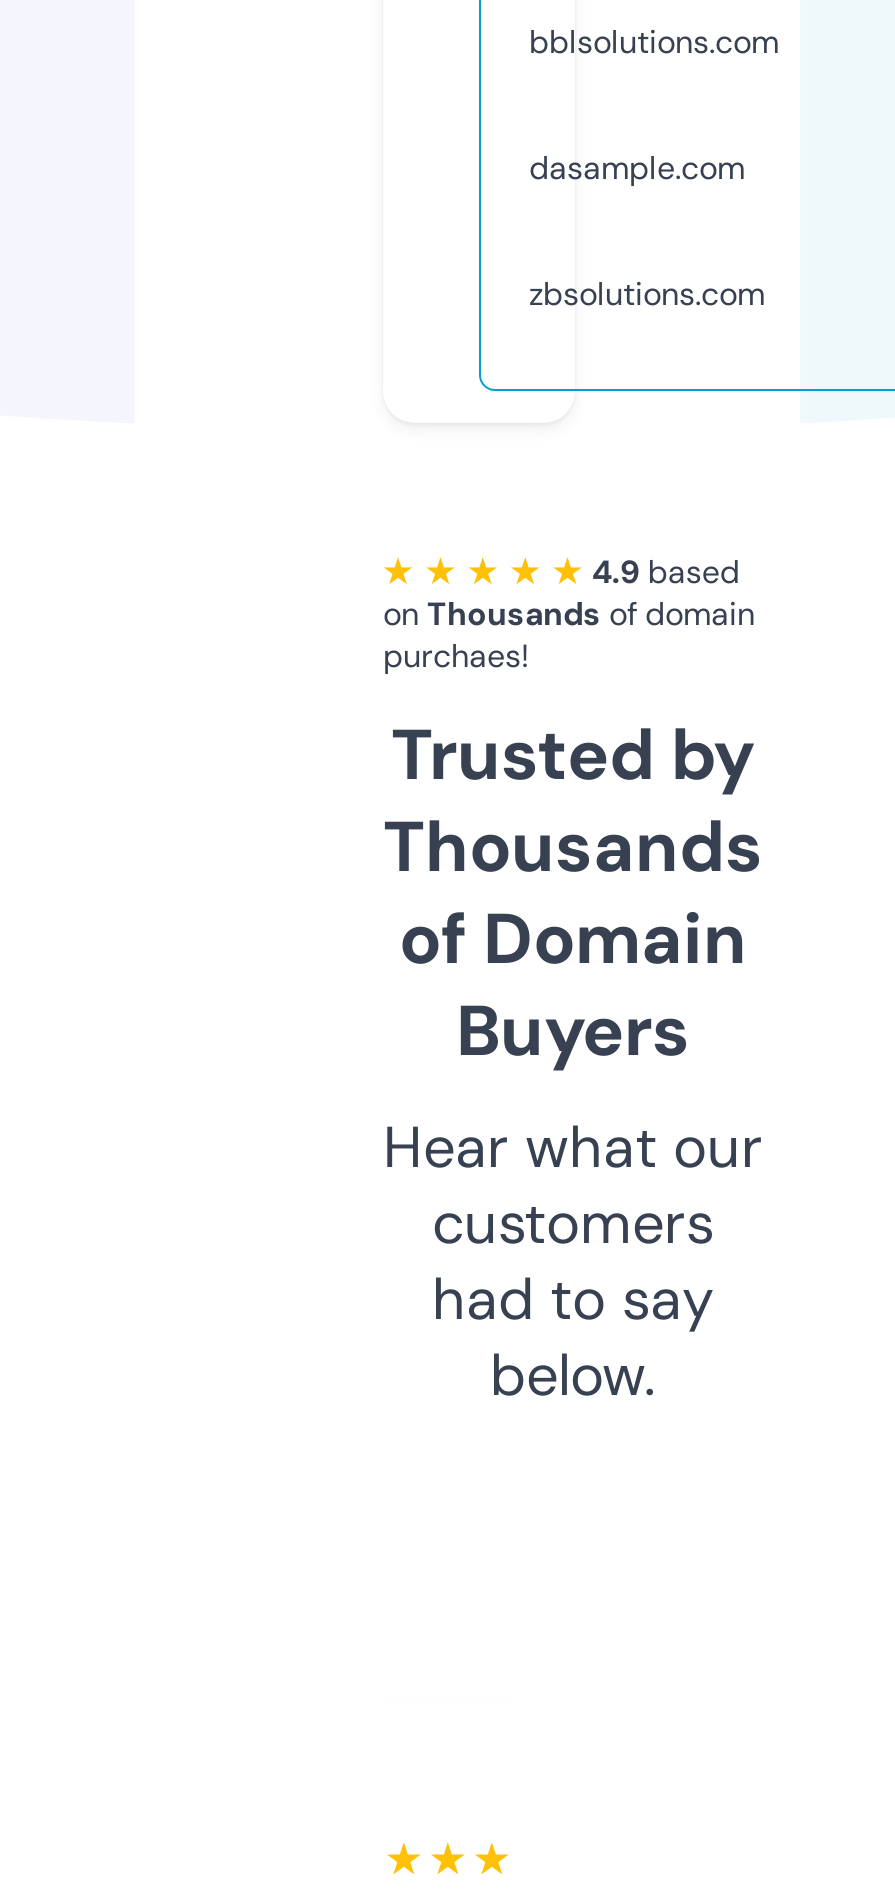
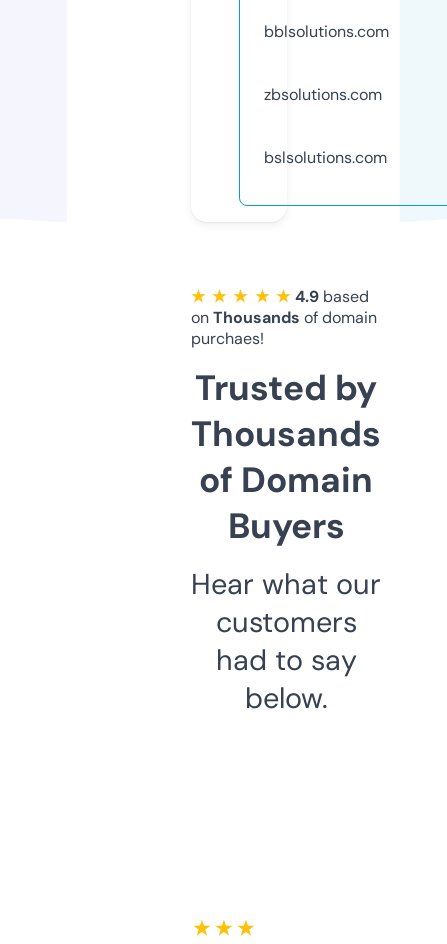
[529,147,745,189] dasample.com -> none
moved [529,273,765,315] -> [264,84,382,105]: zbsolutions.com
none -> [264,147,387,168] bslsolutions.com

